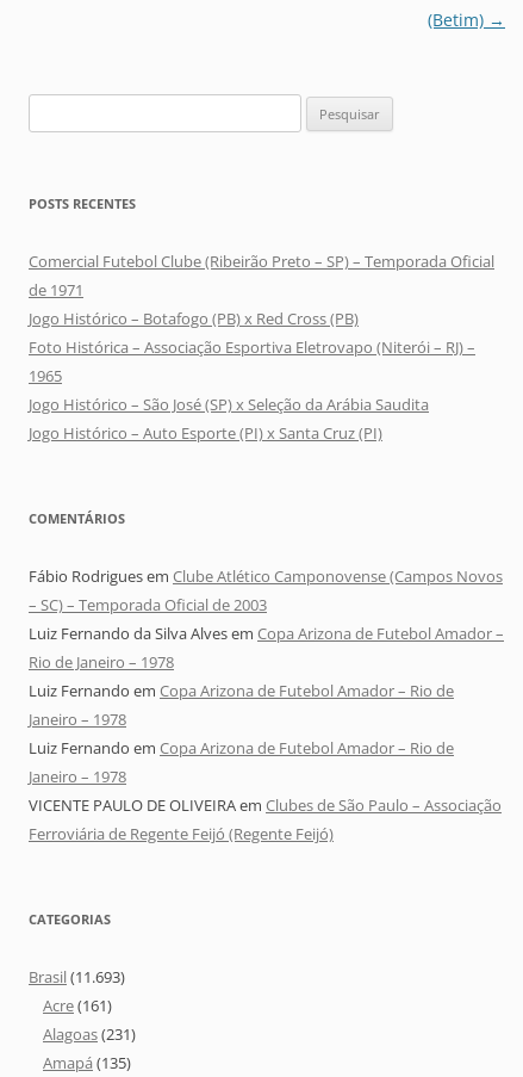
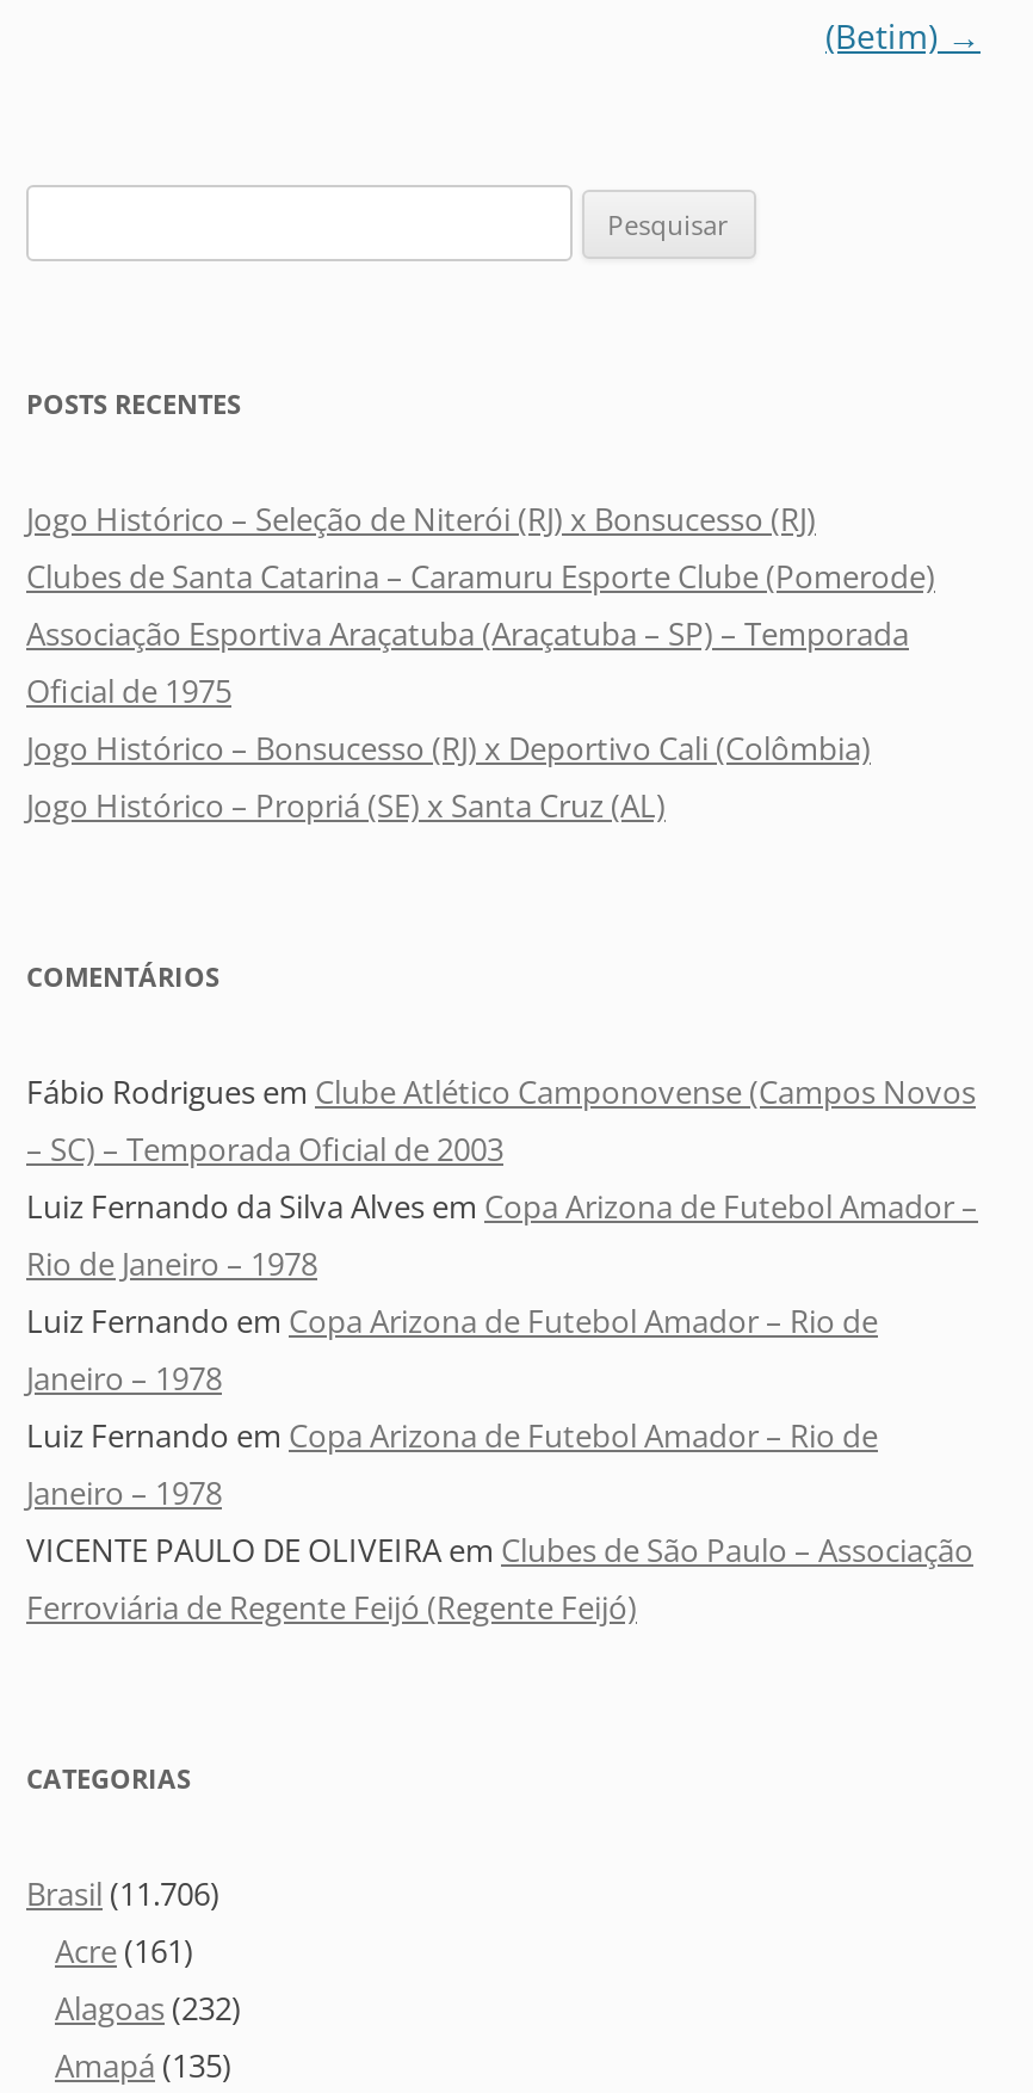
[29,251,494,444] Comercial Futebol Clube (Ribeirão Preto – SP) – Temporada Oficial | de 1971 | Jogo Histórico – Botafogo (PB) x Red Cross (PB) | Foto Histórica – Associação Esportiva Eletrovapo (Niterói – RJ) – | 1965 | Jogo Histórico – São José (SP) x Seleção da Arábia Saudita | Jogo Histórico – Auto Esporte (PI) x Santa Cruz (PI) -> [26,497,935,826] Jogo Histórico – Seleção de Niterói (RJ) x Bonsucesso (RJ) | Clubes de Santa Catarina – Caramuru Esporte Clube (Pomerode) | Associação Esportiva Araçatuba (Araçatuba – SP) – Temporada | Oficial de 1975 | Jogo Histórico – Bonsucesso (RJ) x Deportivo Cali (Colômbia) | Jogo Histórico – Propriá (SE) x Santa Cruz (AL)
[29,966,125,988] Brasil (11.693) -> [26,1871,219,1914] Brasil (11.706)
[43,1023,136,1045] Alagoas (231) -> [55,1986,241,2029] Alagoas (232)

